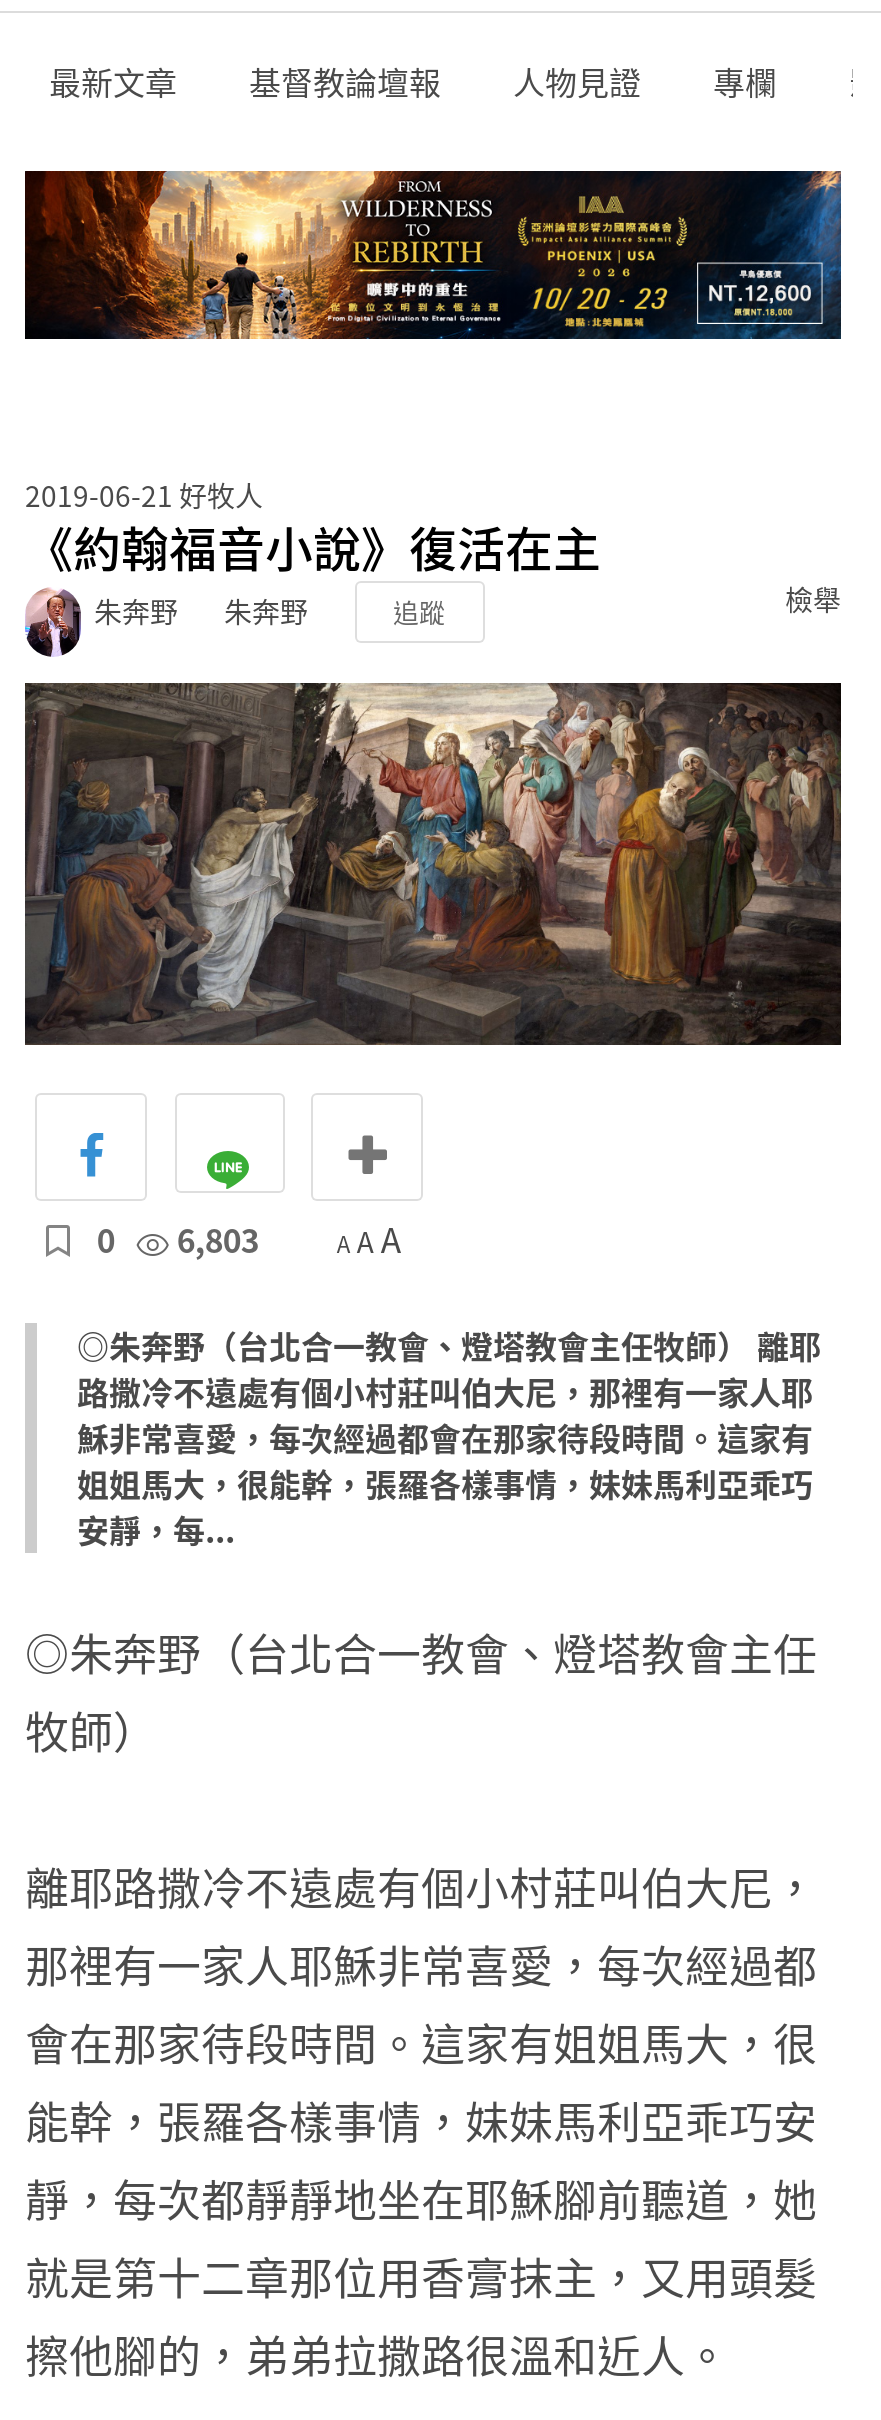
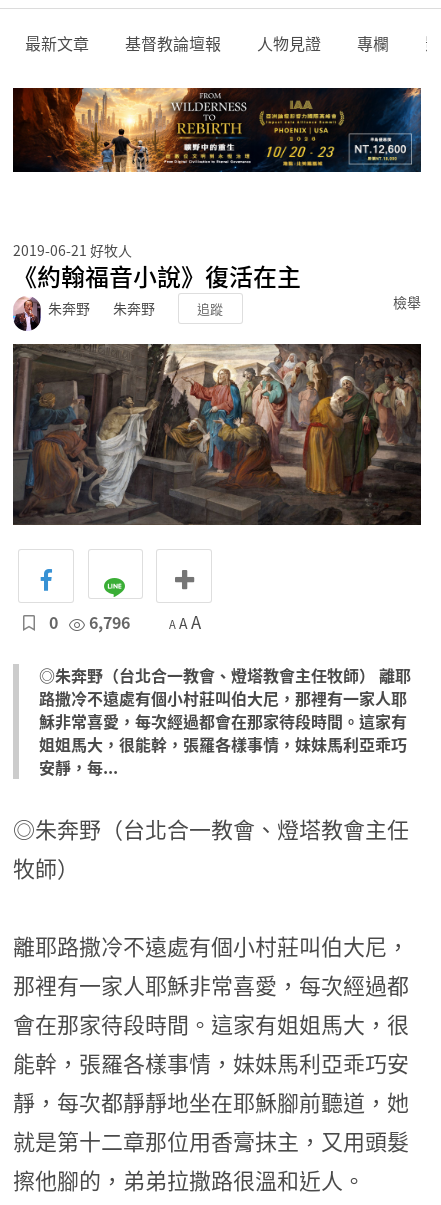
[89,1215,401,1263] 0 6,803 A A A -> [45,610,201,634] 0 6,796 A A A

